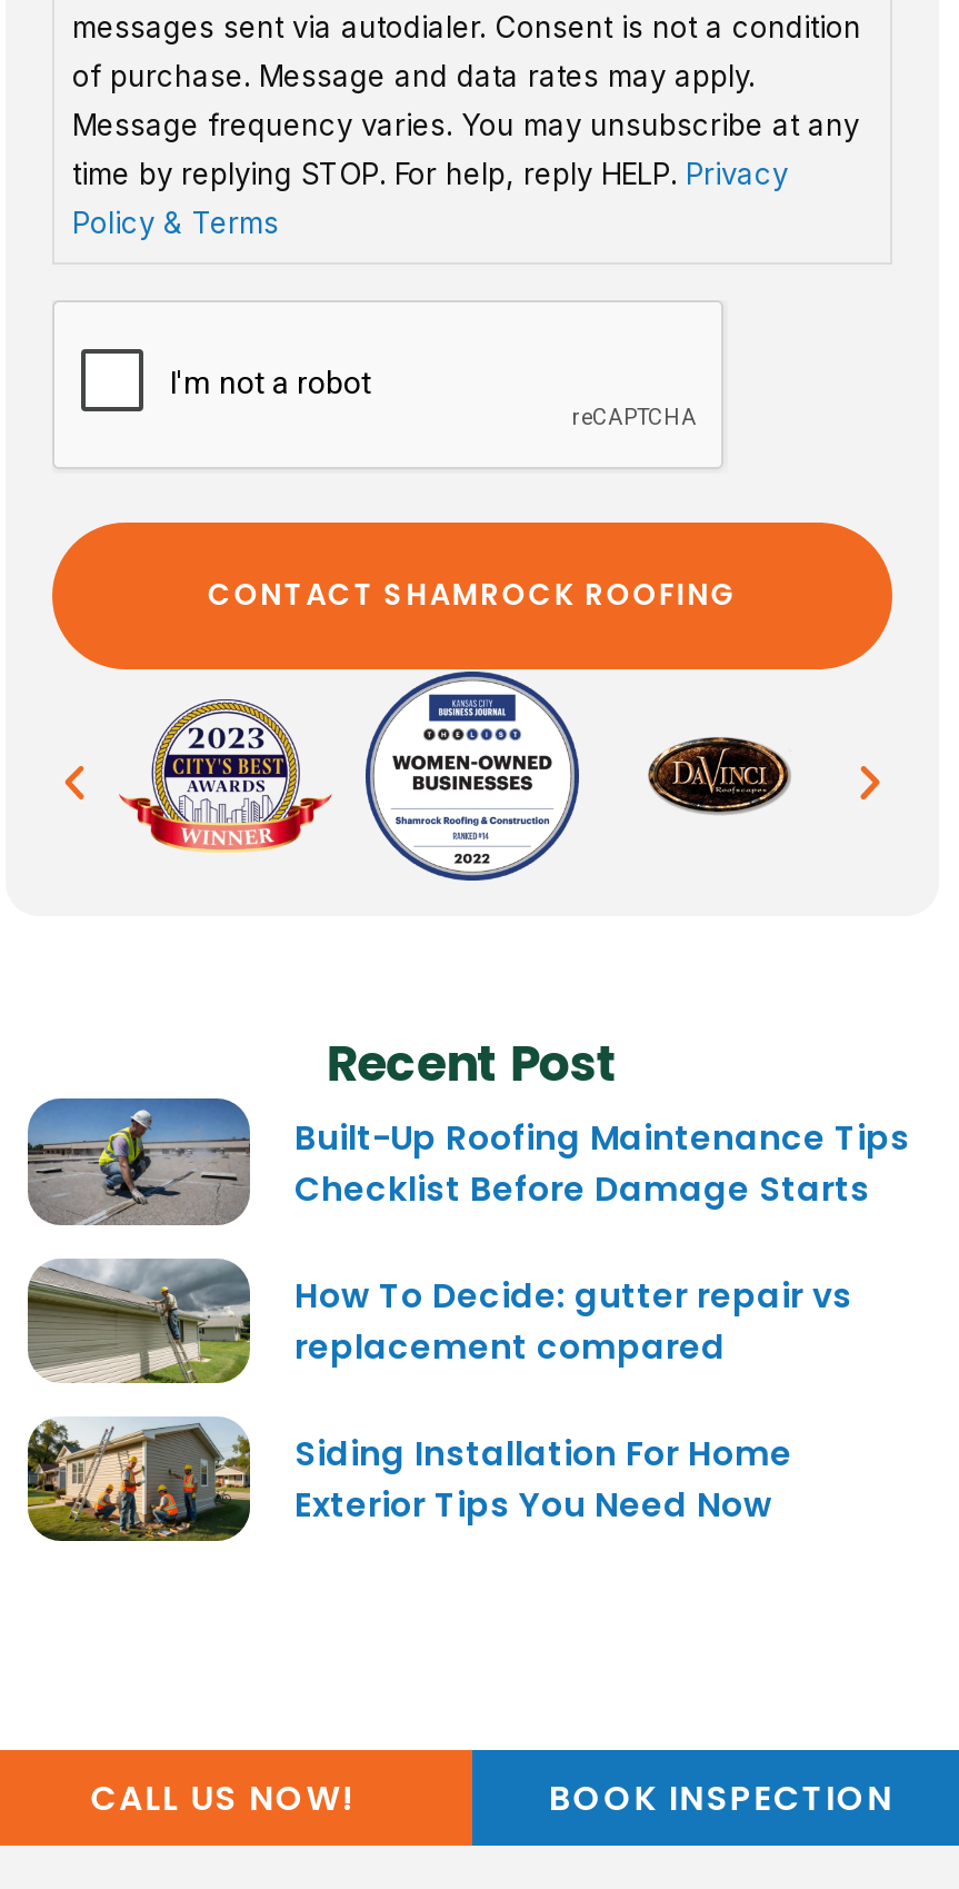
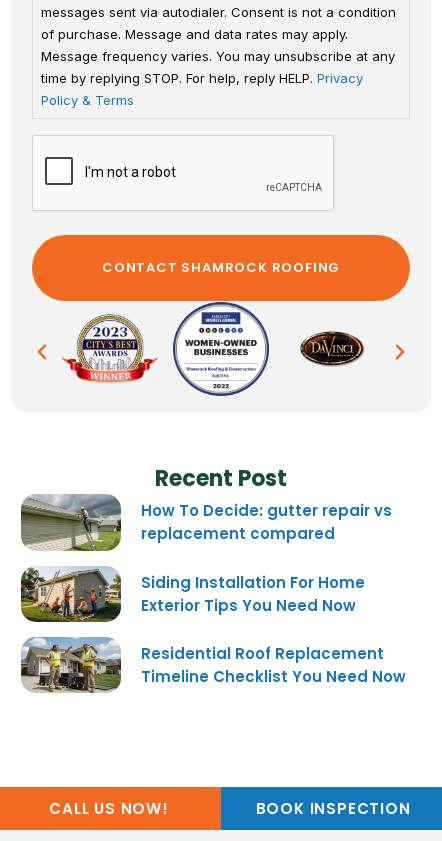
[26,1098,910,1225] [image] | Built-Up Roofing Maintenance Tips | Checklist Before Damage Starts -> none
moved [26,1256,852,1527] -> [20,494,392,616]: [image] | How To Decide: gutter repair vs | replacement compared | Siding Installation For Home | Exterior Tips You Need Now
none -> [21,637,406,693] [image] | Residential Roof Replacement | Timeline Checklist You Need Now

